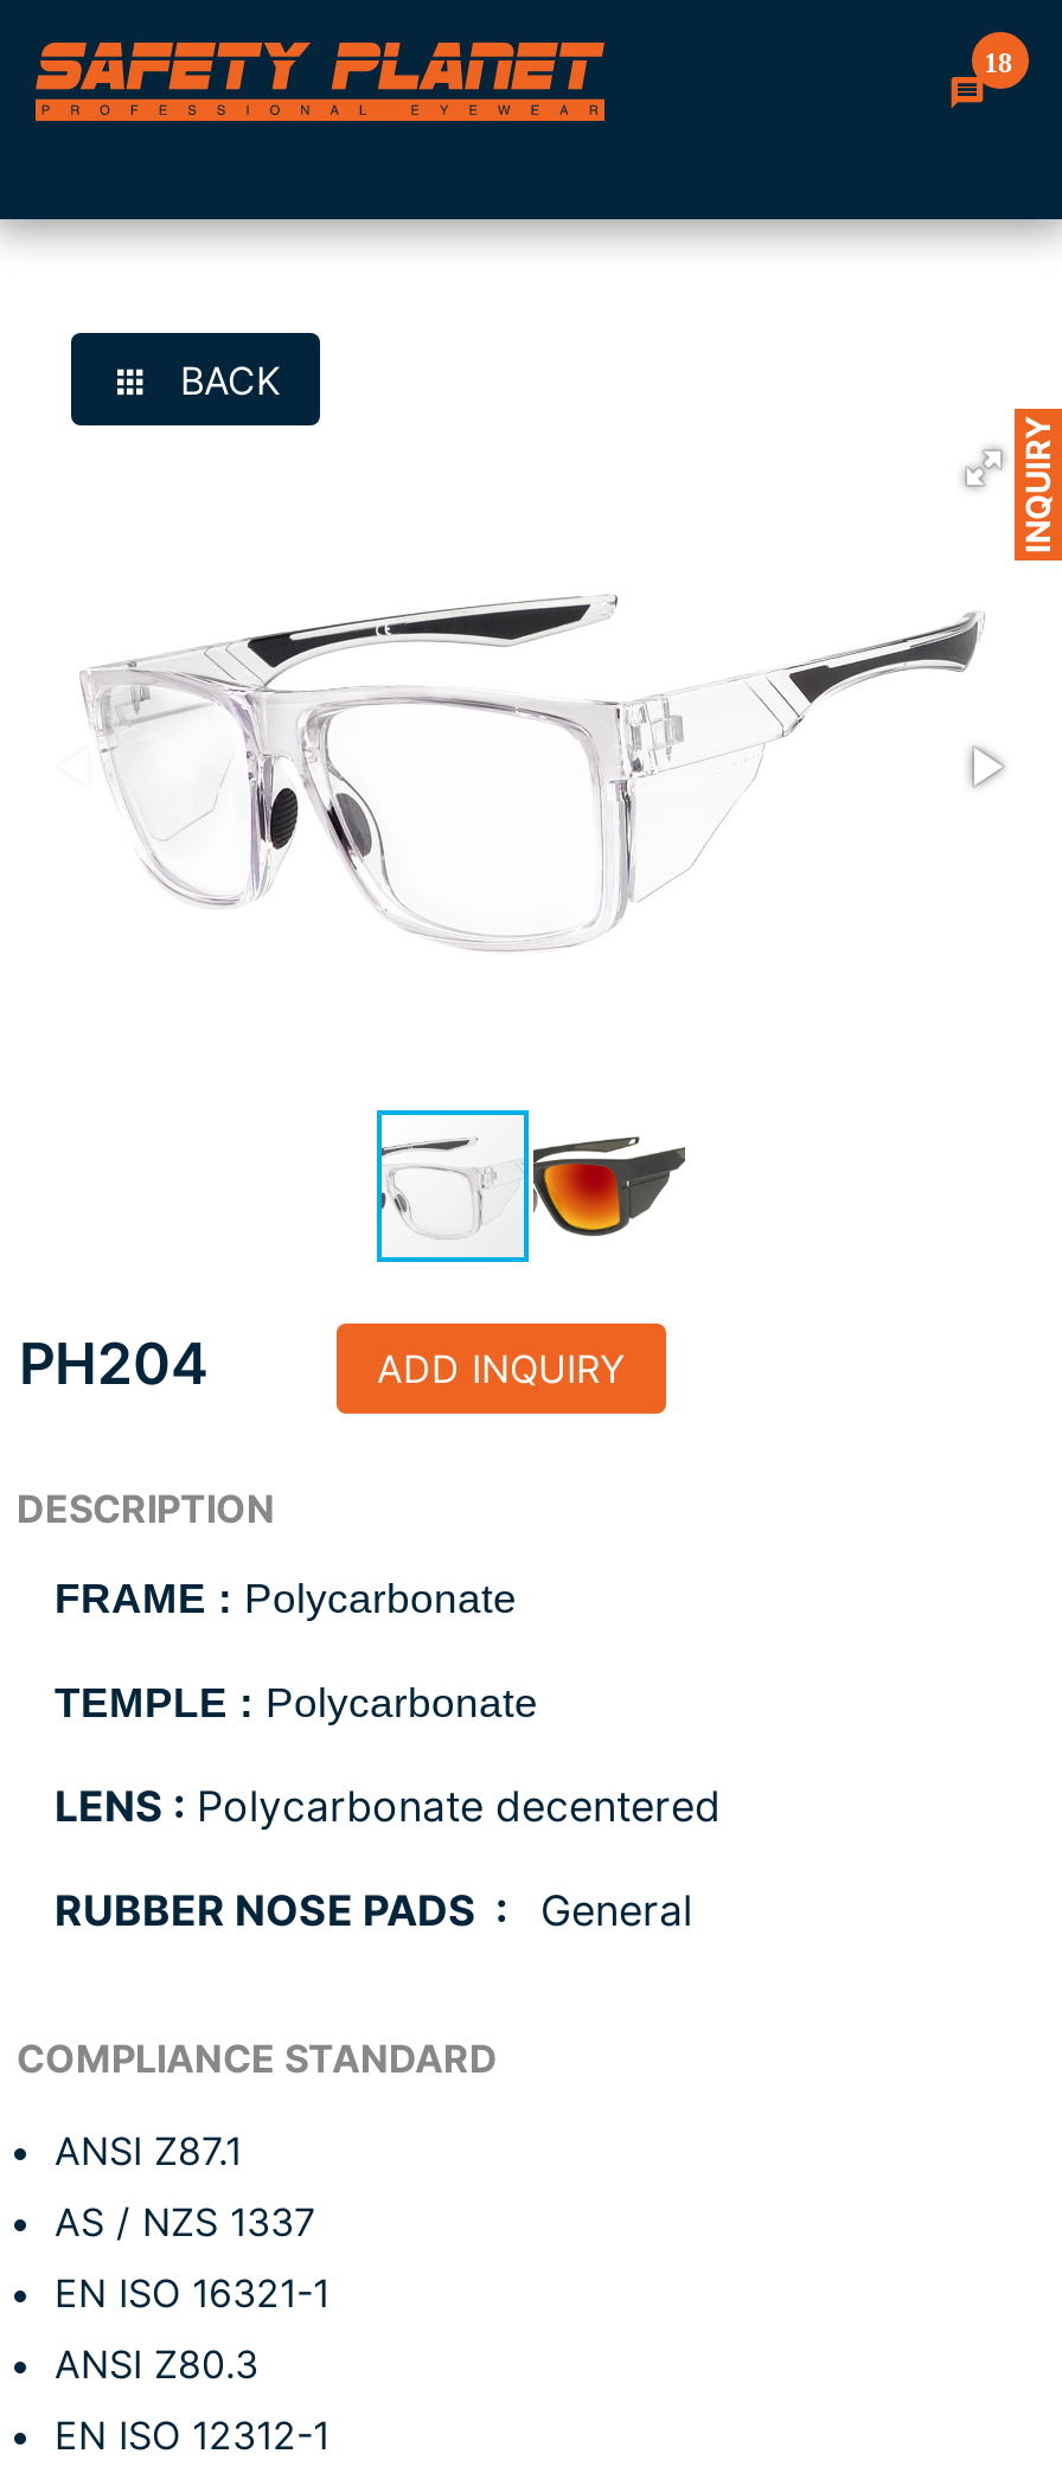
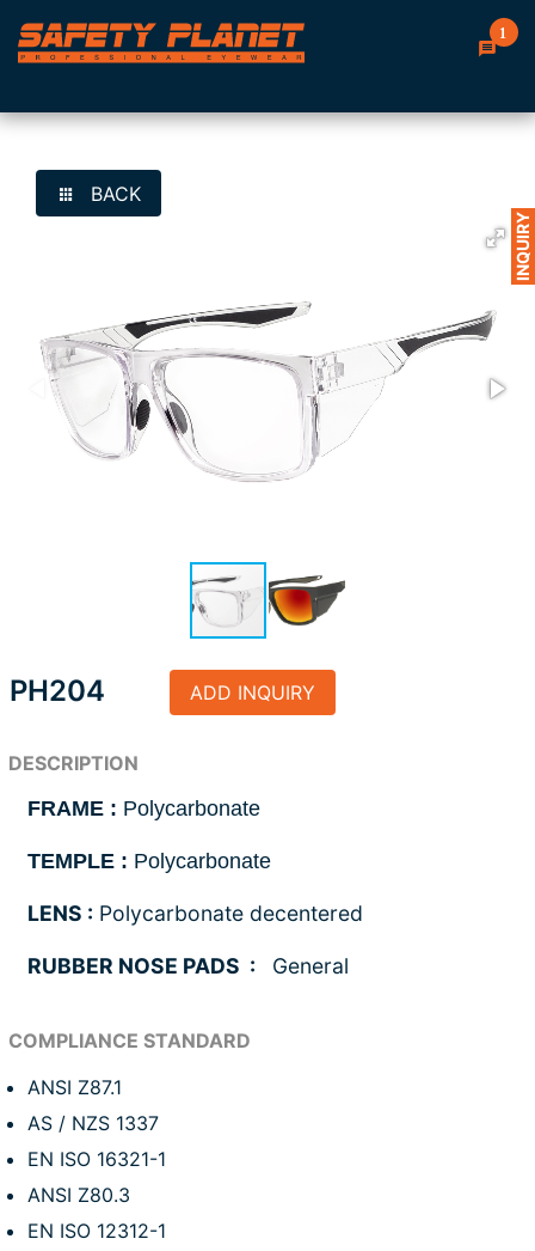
[984,46,1012,75] 18 -> [499,25,506,39] 1

